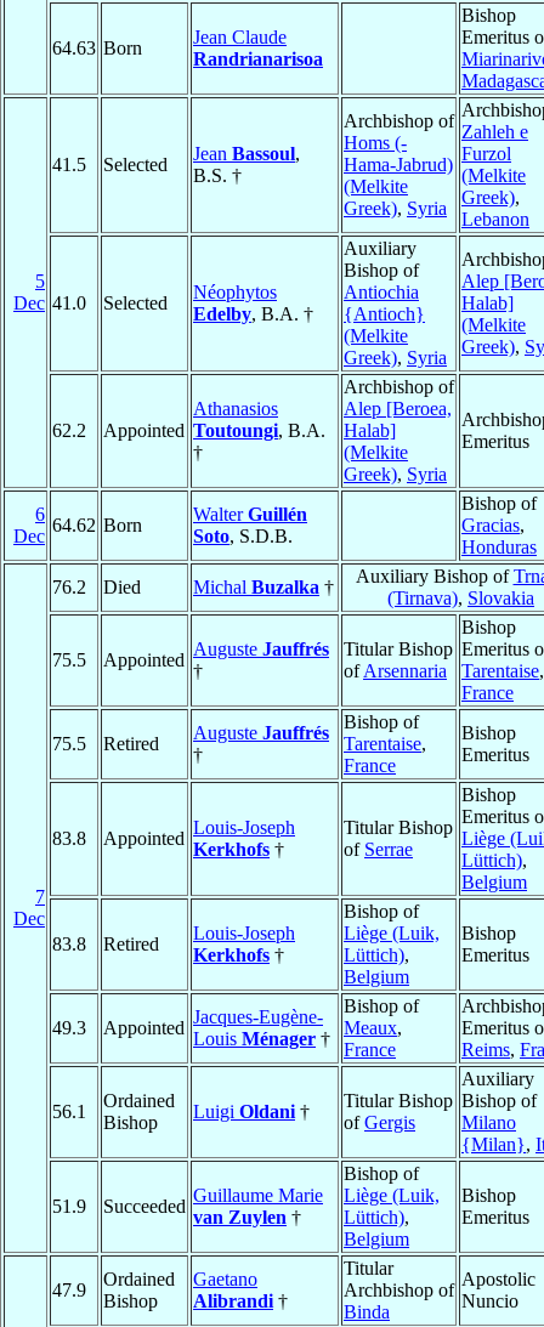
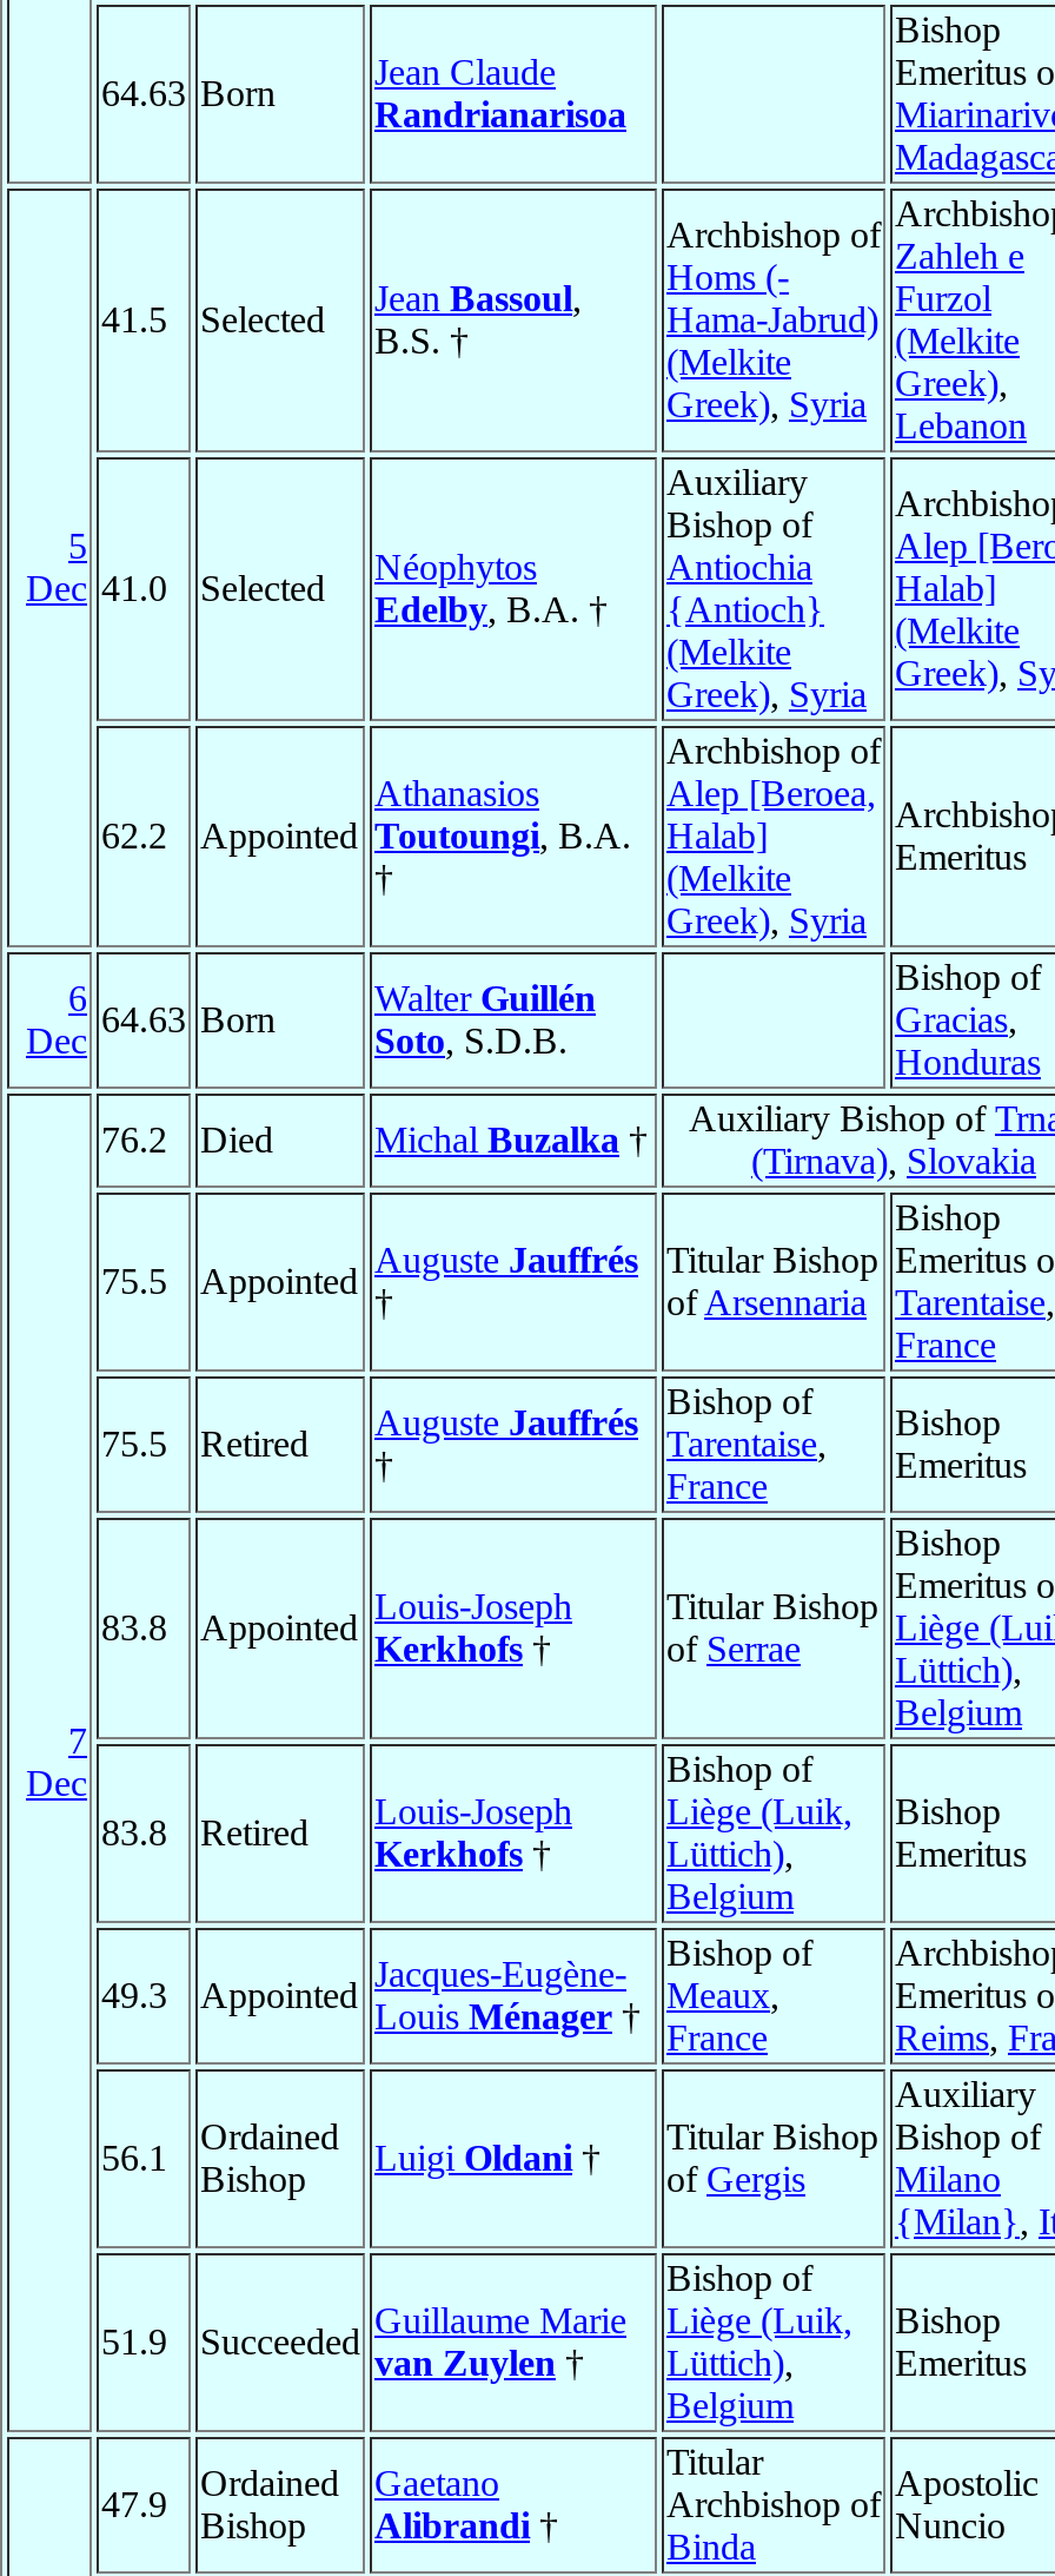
[52,515,142,536] 64.62 Born -> [101,1000,276,1040] 64.63 Born

